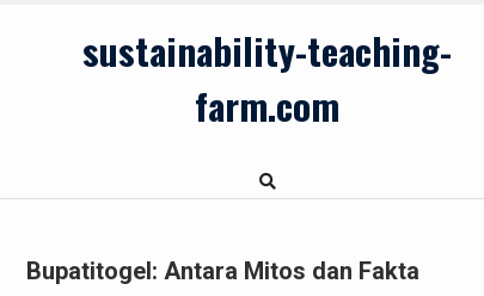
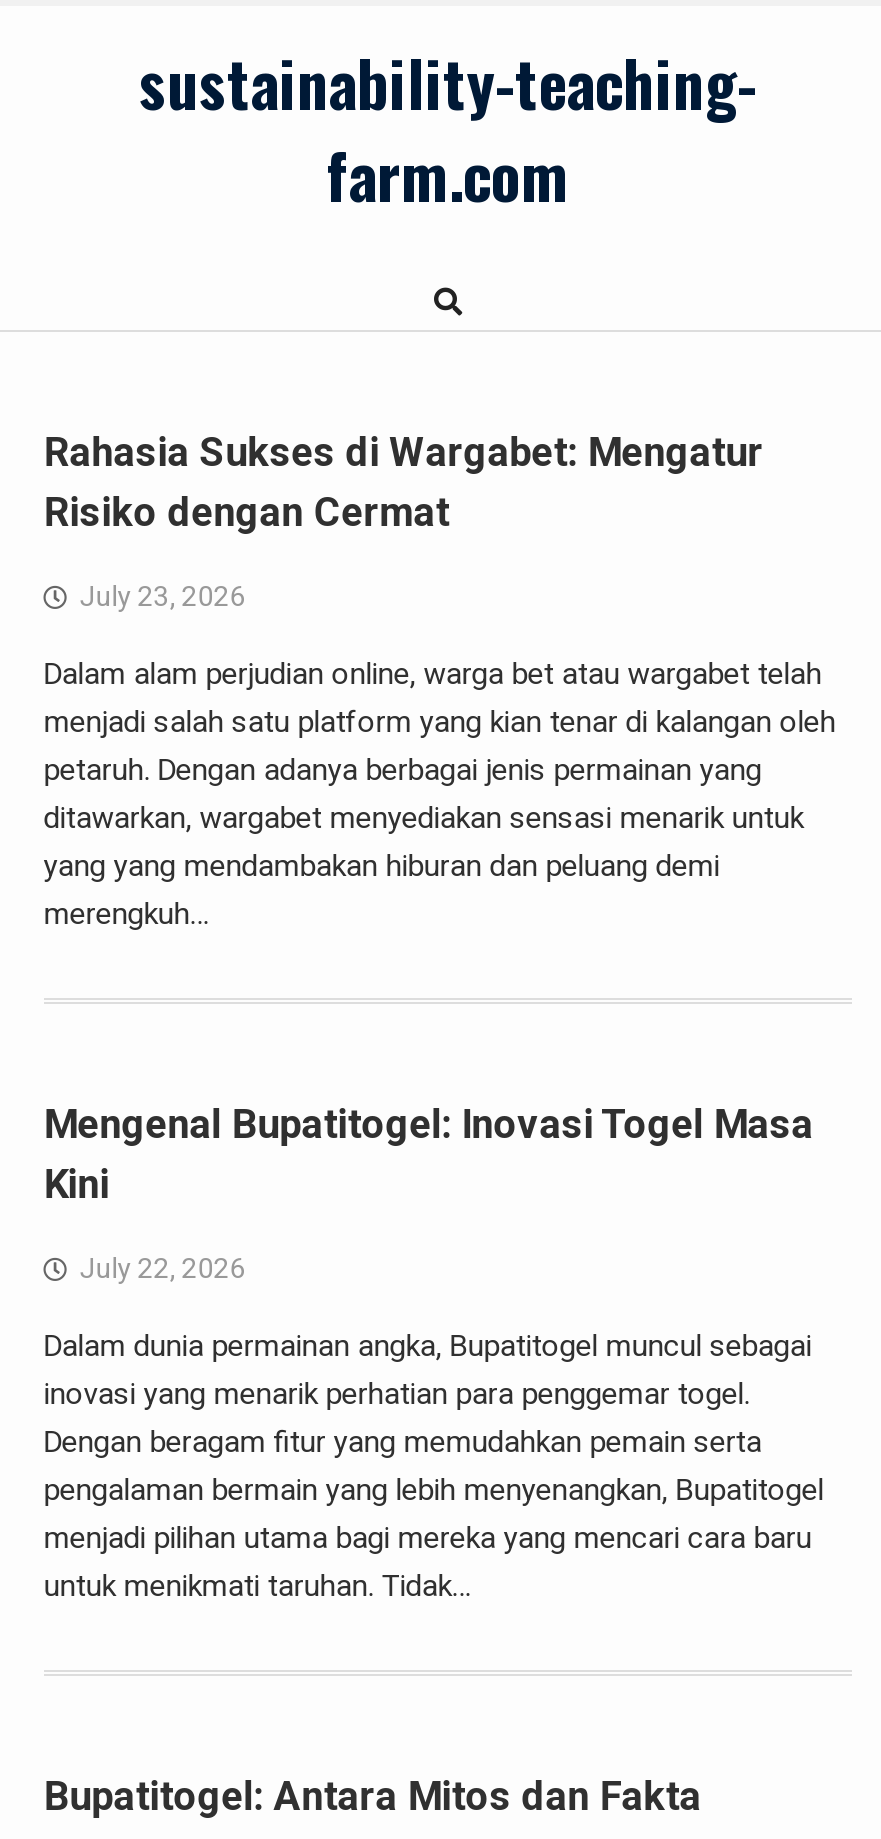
none -> [43,428,835,932] Rahasia Sukses di Wargabet: Mengatur | Risiko dengan Cermat | July 23, 2026 | Dalam alam perjudian online, warga bet atau wargabet telah | menjadi salah satu platform yang kian tenar di kalangan oleh | petaruh. Dengan adanya berbagai jenis permainan yang | ditawarkan, wargabet menyediakan sensasi menarik untuk | yang yang mendambakan hiburan dan peluang demi | merengkuh…
none -> [43,1100,823,1604] Mengenal Bupatitogel: Inovasi Togel Masa | Kini | July 22, 2026 | Dalam dunia permainan angka, Bupatitogel muncul sebagai | inovasi yang menarik perhatian para penggemar togel. | Dengan beragam fitur yang memudahkan pemain serta | pengalaman bermain yang lebih menyenangkan, Bupatitogel | menjadi pilihan utama bagi mereka yang mencari cara baru | untuk menikmati taruhan. Tidak…

